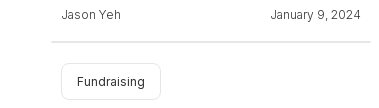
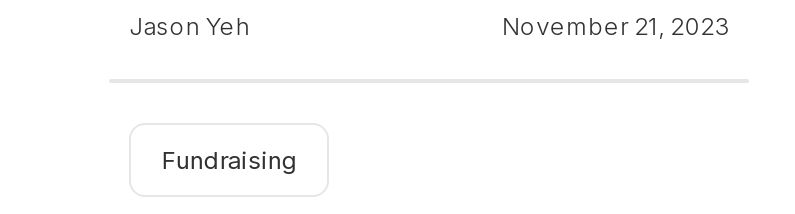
[270,6,361,21] January 9, 2024 -> [502,12,728,42] November 21, 2023

